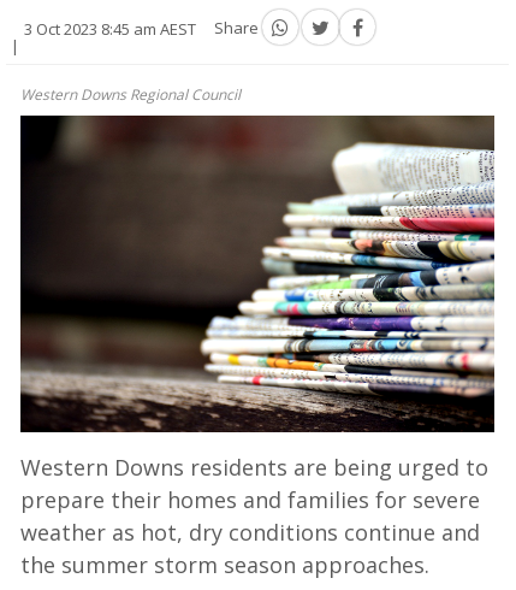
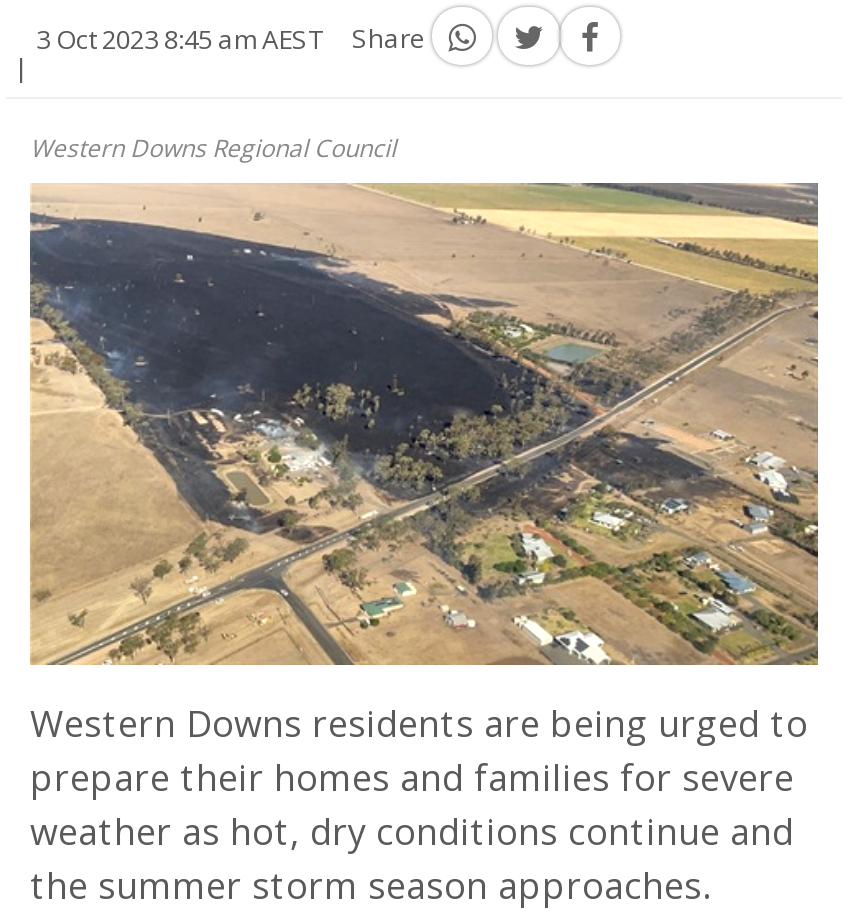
[19,114,496,433] [image] -> [28,181,820,667] [image]

